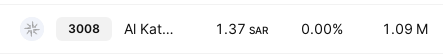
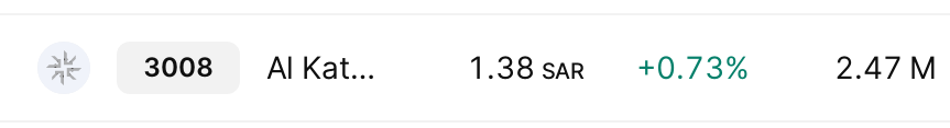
[215,20,268,37] 1.37 SAR -> [467,48,583,85] 1.38 SAR
[301,20,343,37] 0.00% -> [636,48,749,85] +0.73%
[382,20,428,37] 1.09 M -> [834,48,936,85] 2.47 M

